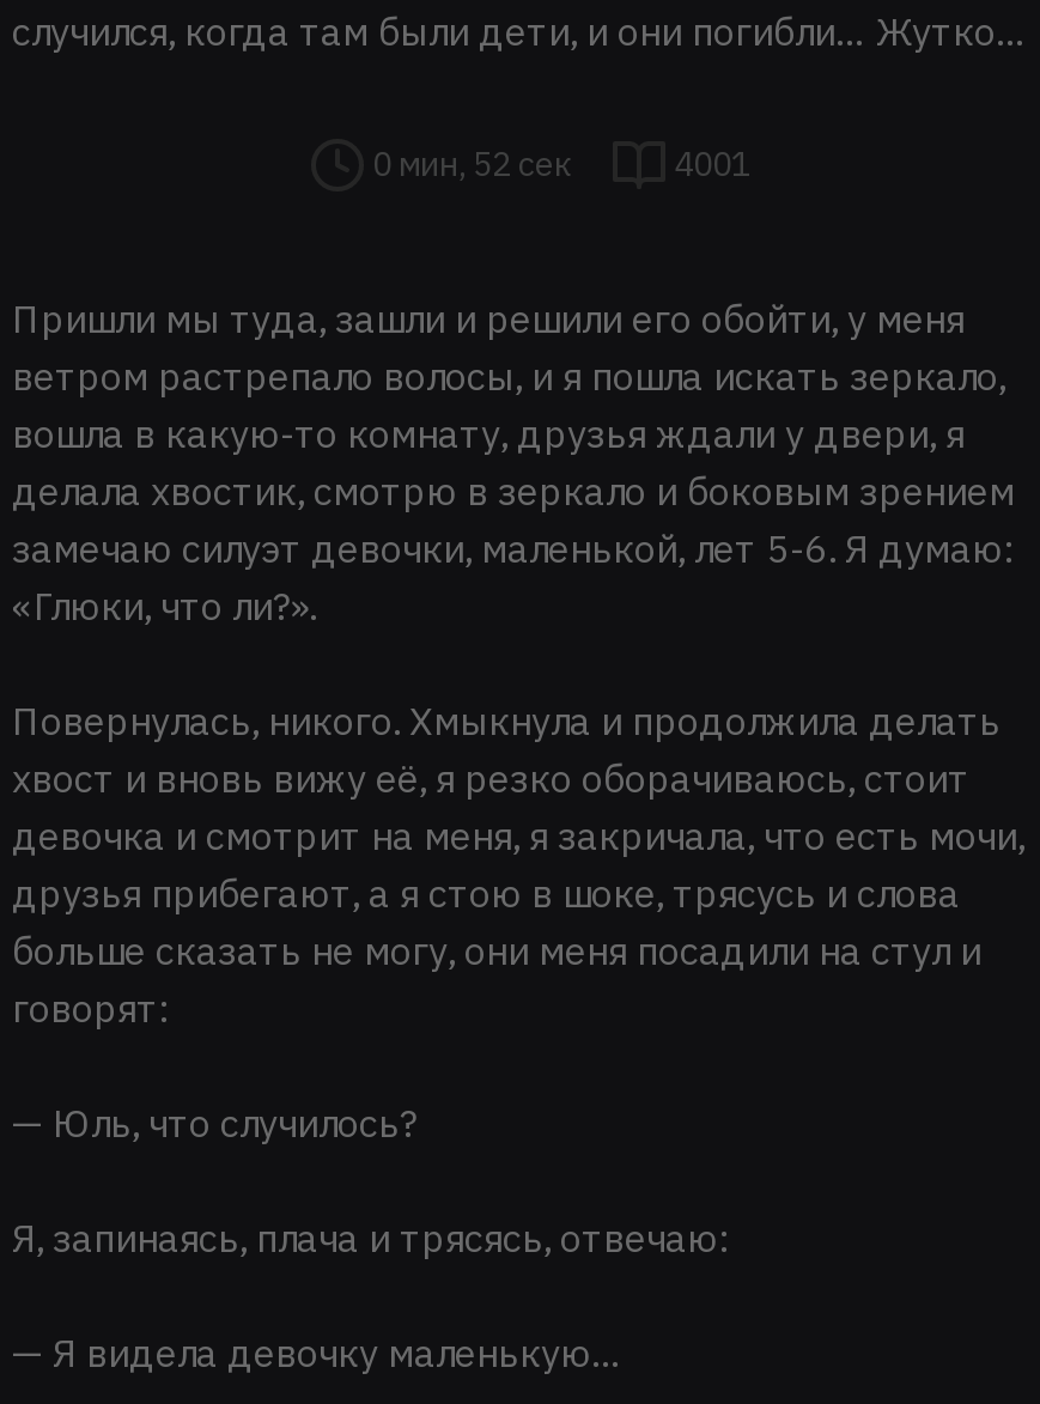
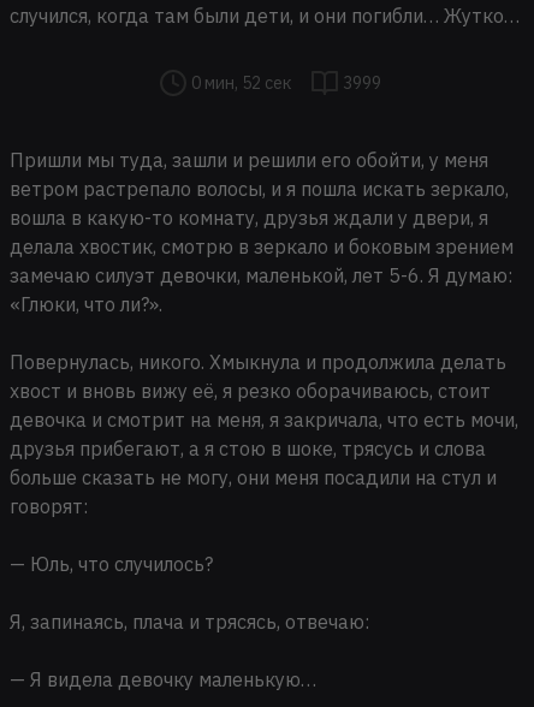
[674,142,750,185] 4001 -> [342,71,381,93] 3999

